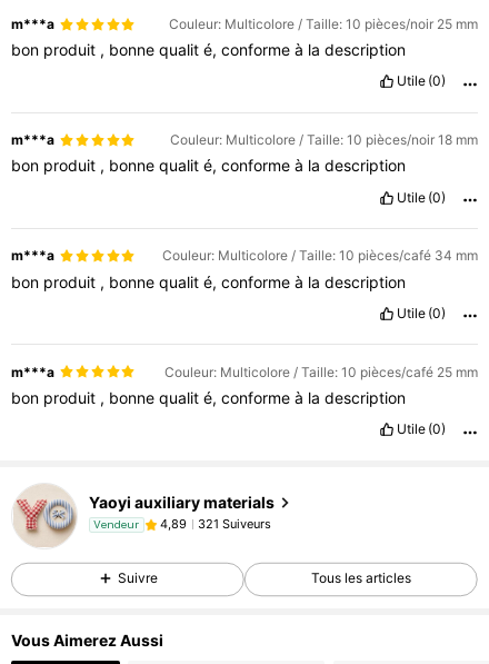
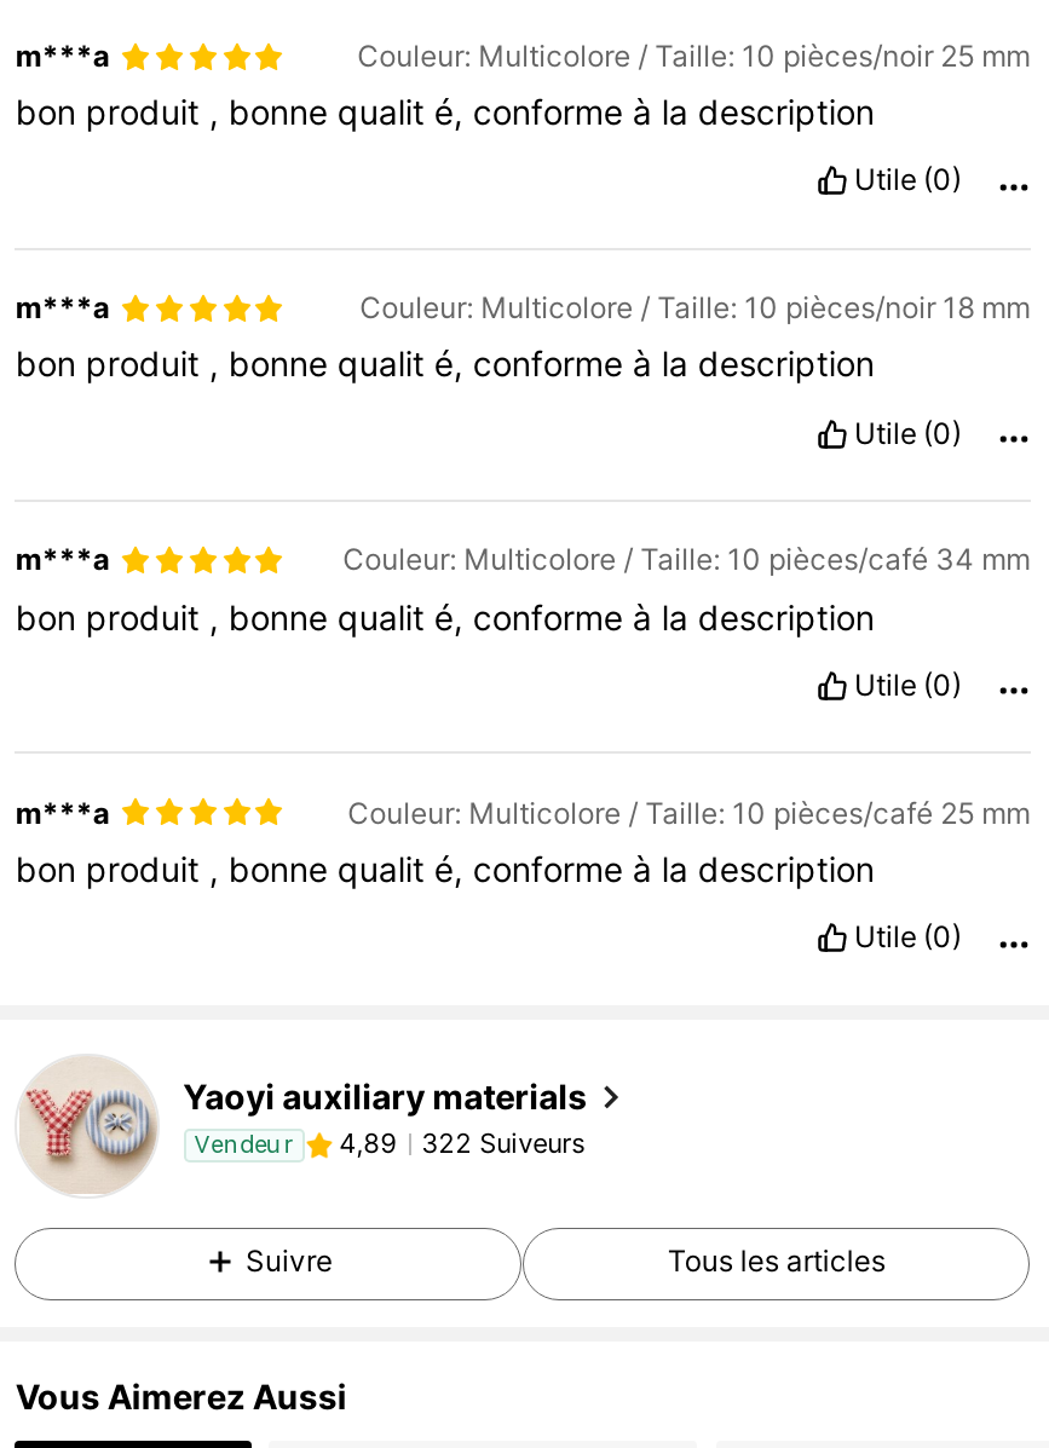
[94,516,271,532] Vendeur 4,89 321 Suiveurs -> [194,1125,586,1161] Vendeur 4,89 322 Suiveurs

